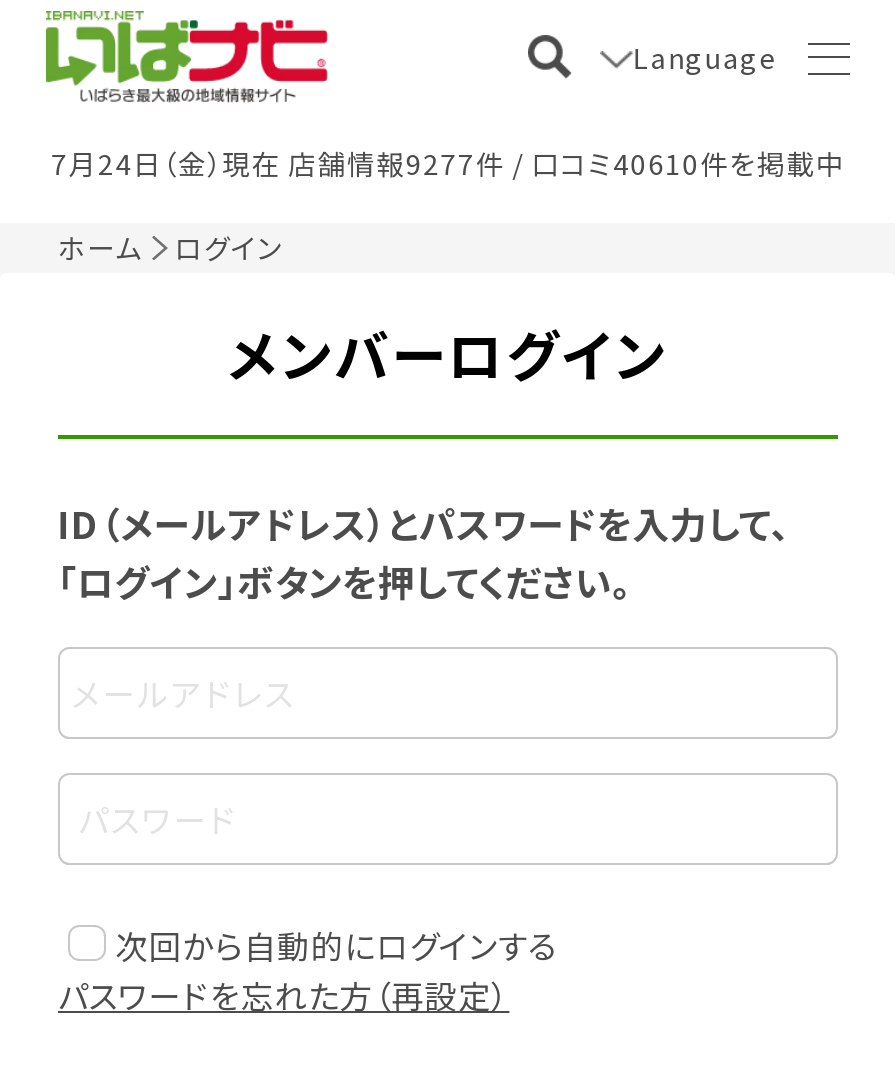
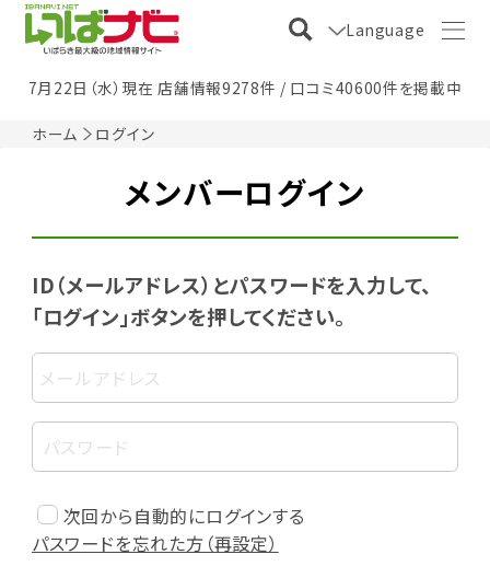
[51,142,845,182] 7月24日（金）現在 店舗情報9277件 / 口コミ40610件を掲載中 -> [28,76,462,98] 7月22日（水）現在 店舗情報9278件 / 口コミ40600件を掲載中

